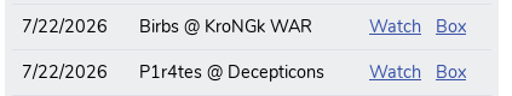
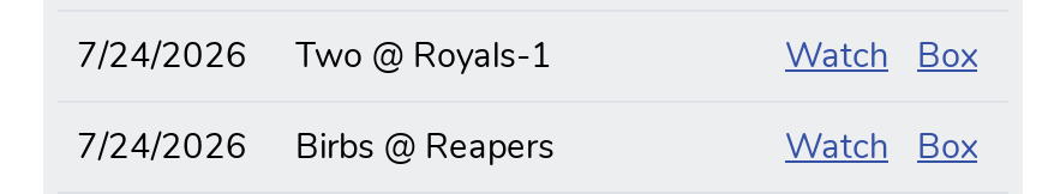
[22,15,312,39] 7/22/2026 | Birbs @ KroNGk WAR -> [77,32,552,80] 7/24/2026 | Two @ Royals-1
[22,60,324,84] 7/22/2026 | P1r4tes @ Decepticons -> [77,123,555,171] 7/24/2026 | Birbs @ Reapers

